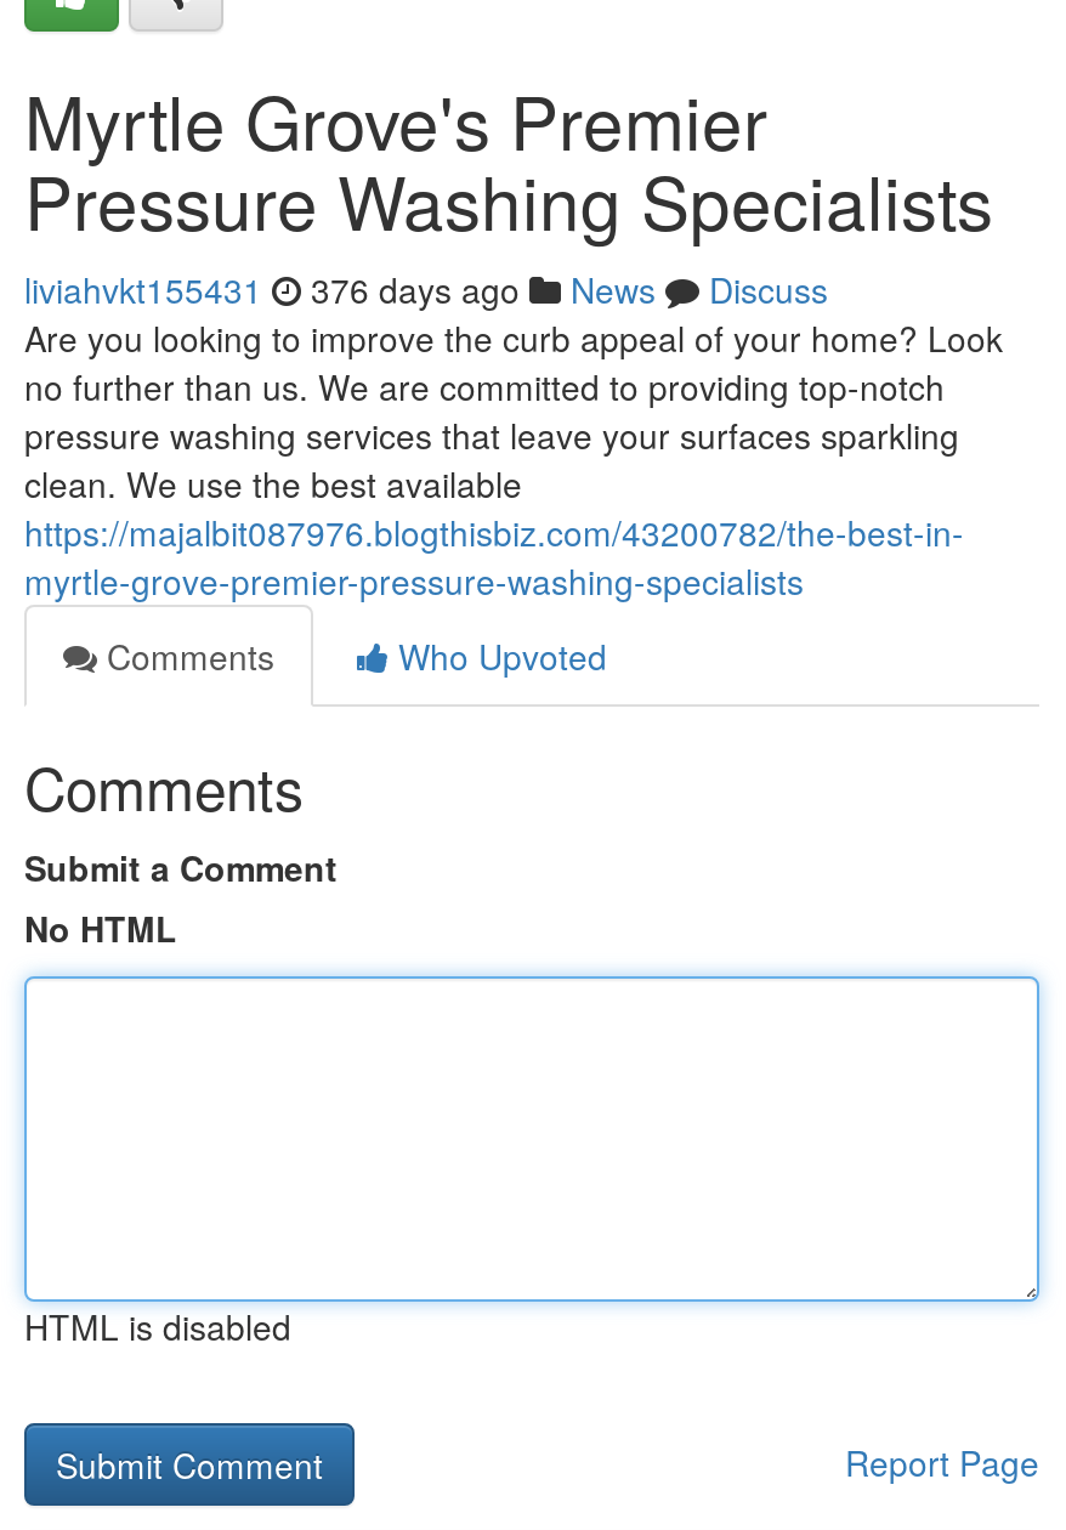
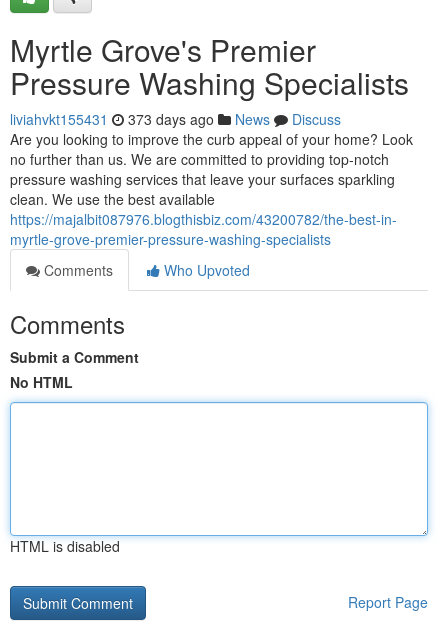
[24,265,828,313] liviahvkt155431 376 days ago News Discuss -> [10,109,341,129] liviahvkt155431 373 days ago News Discuss

